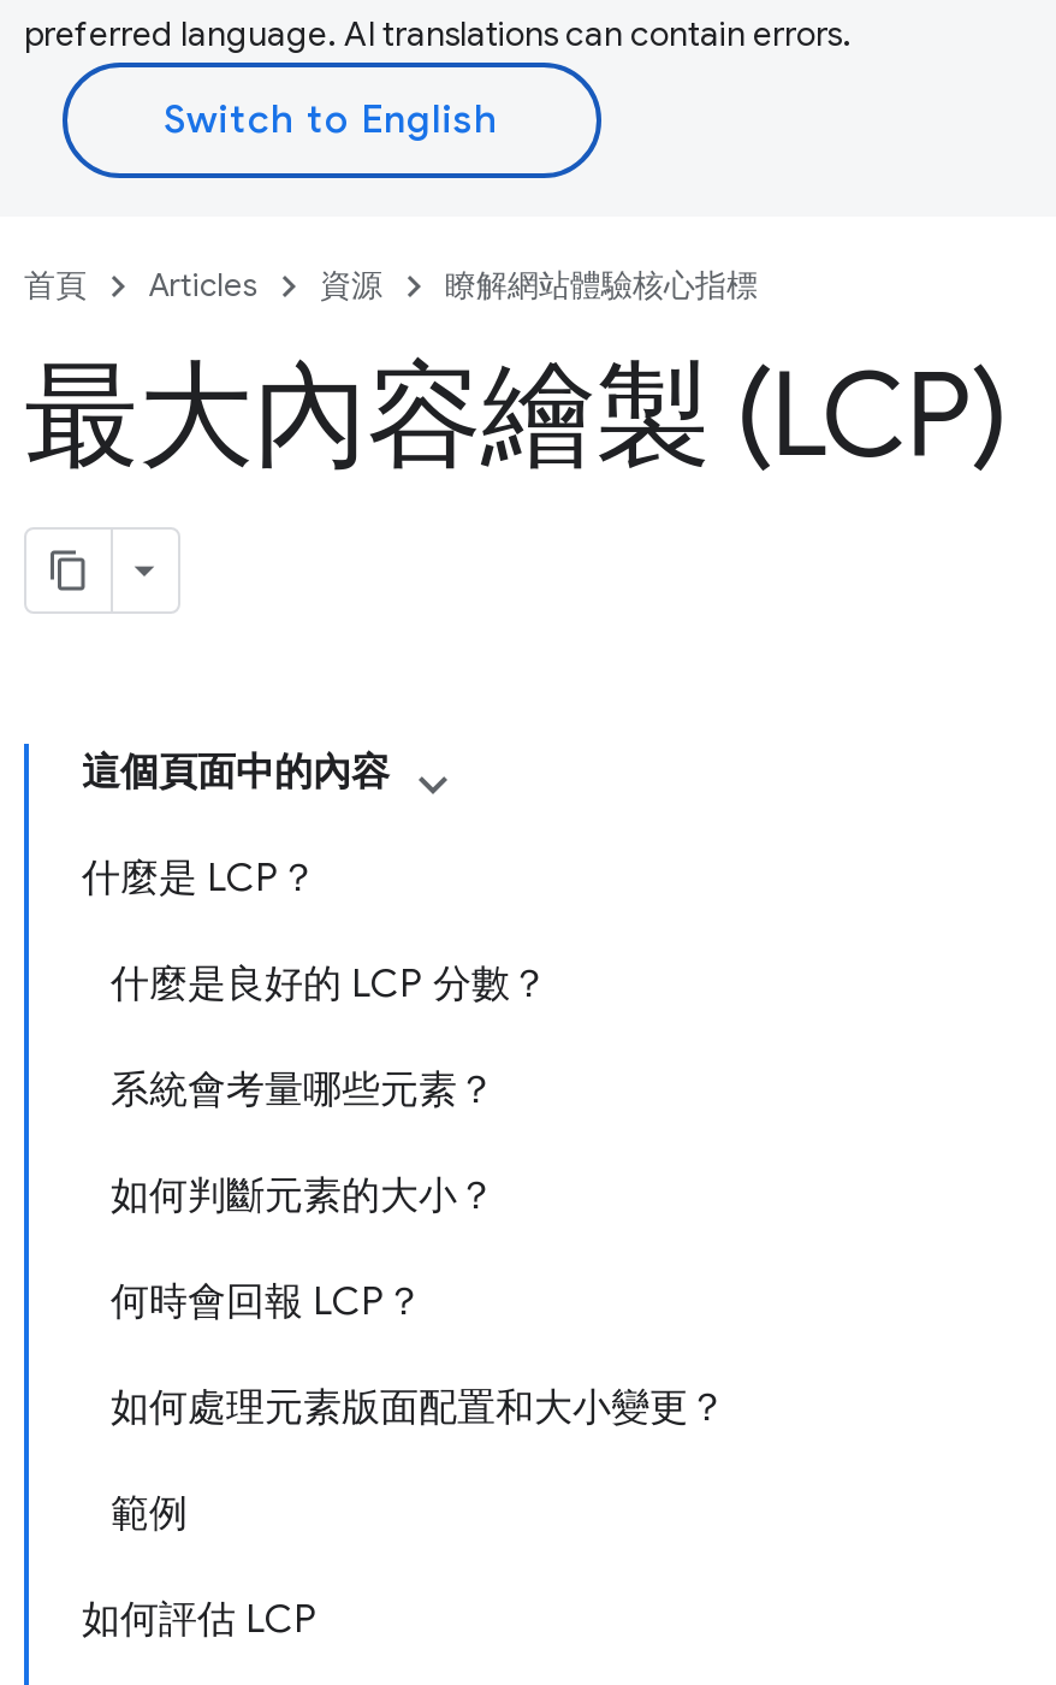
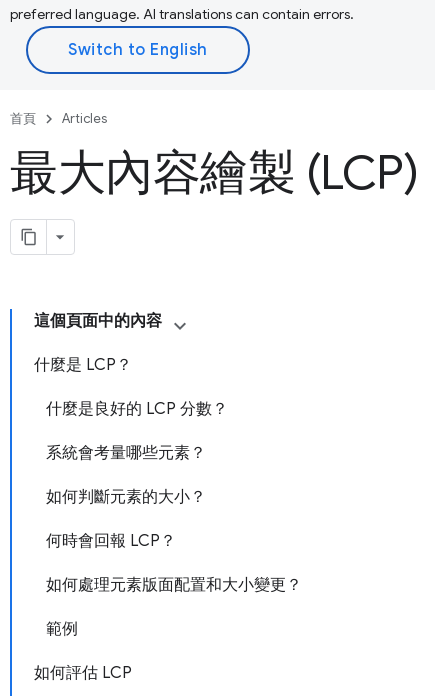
[320,265,758,306] 資源 | 瞭解網站體驗核心指標 -> none

